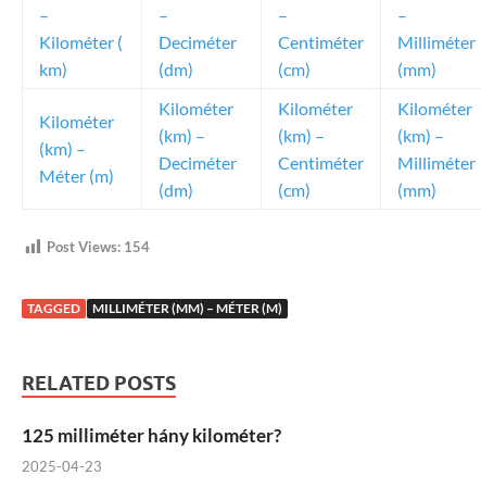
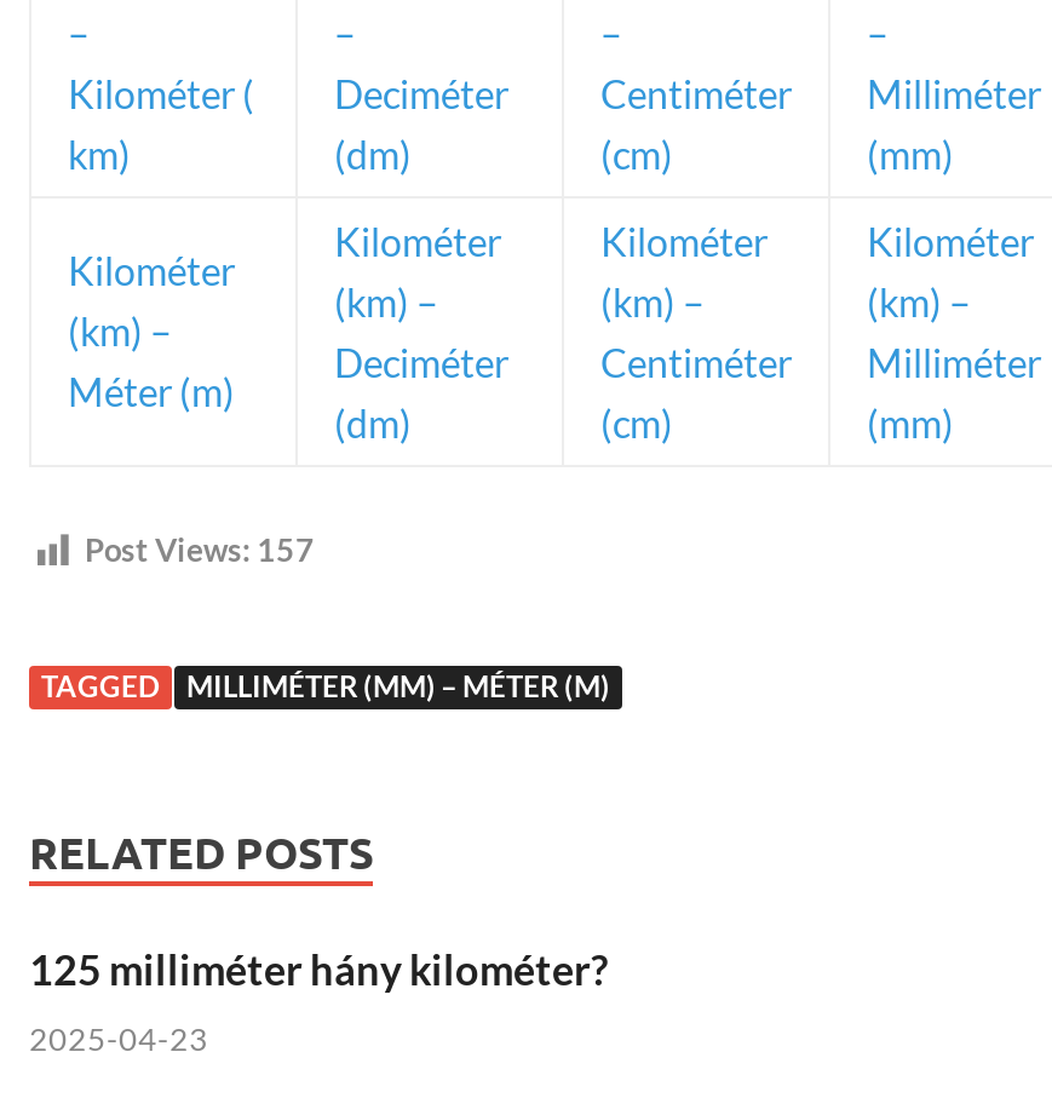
[47,238,150,256] Post Views: 154 -> [85,531,315,570] Post Views: 157

